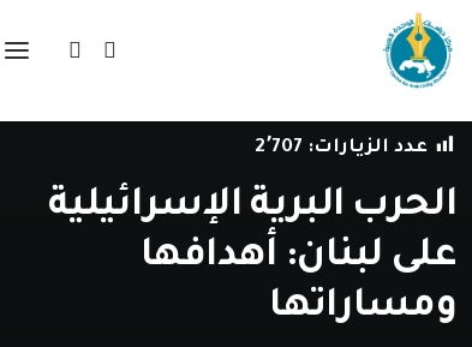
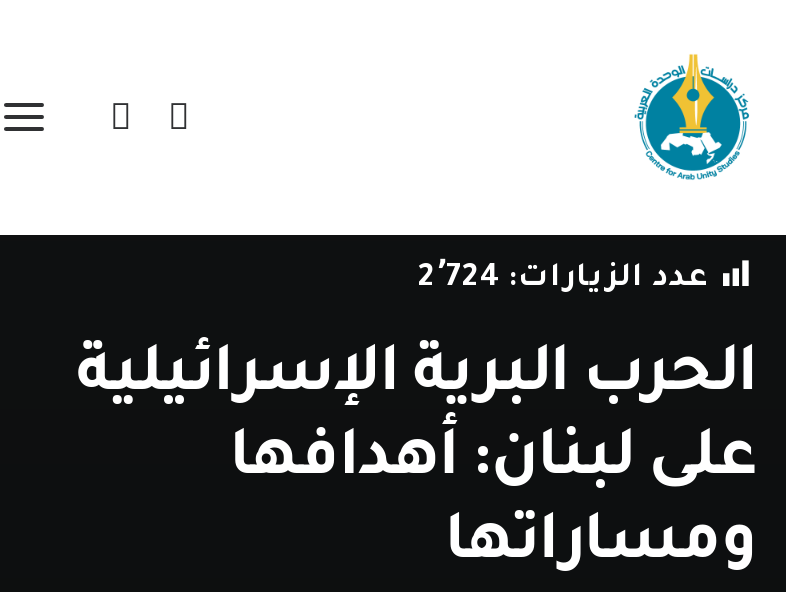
[255,138,428,158] عدد الزيارات: 2٬707 -> [418,263,708,297] عدد الزيارات: 2٬724

